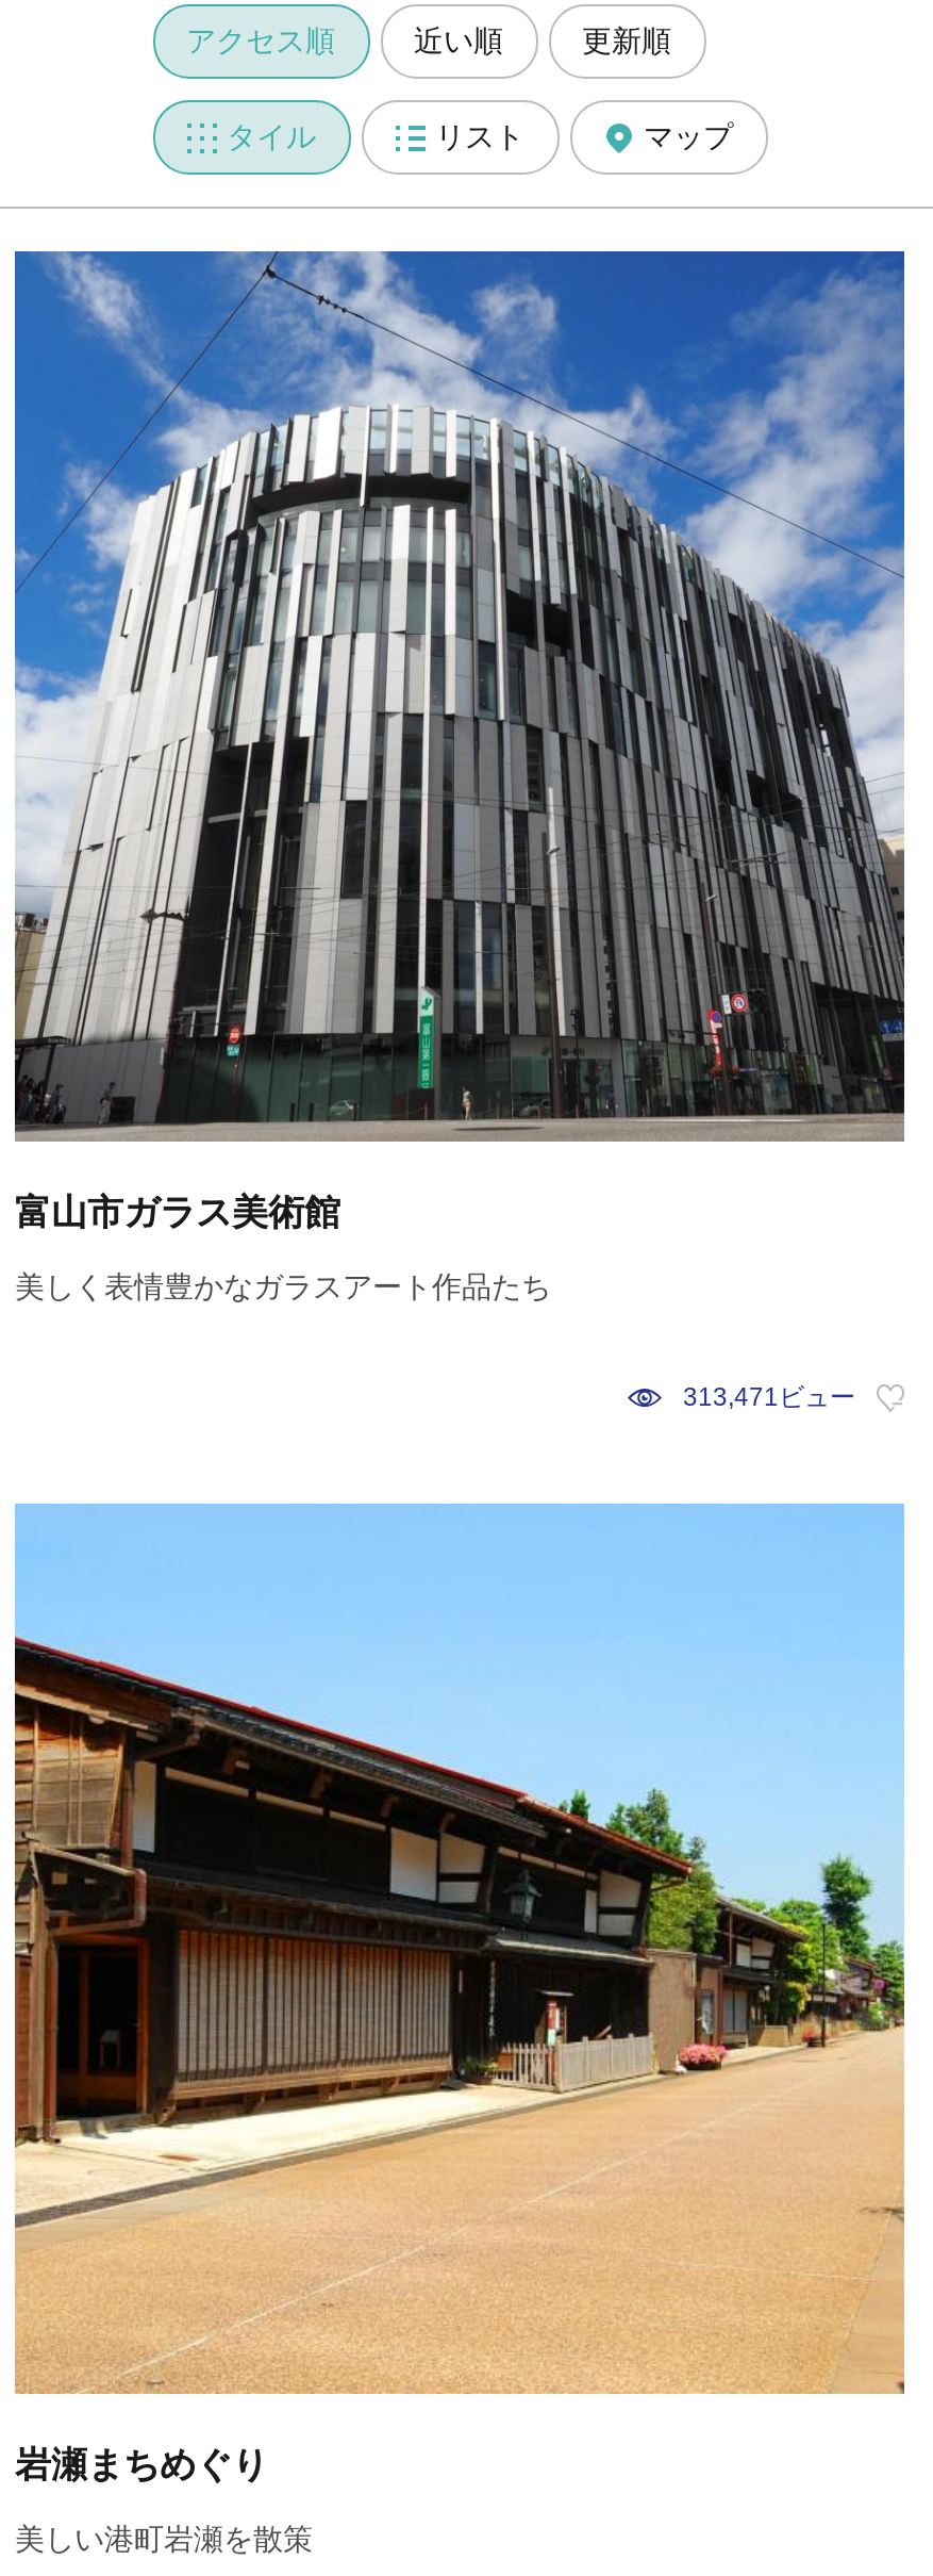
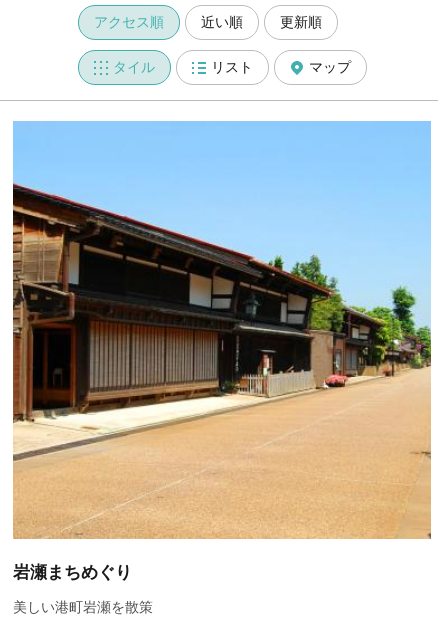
[13,251,906,1412] [image] | 富山市ガラス美術館 | 美しく表情豊かなガラスアート作品たち | 313,471ビュー -> none

